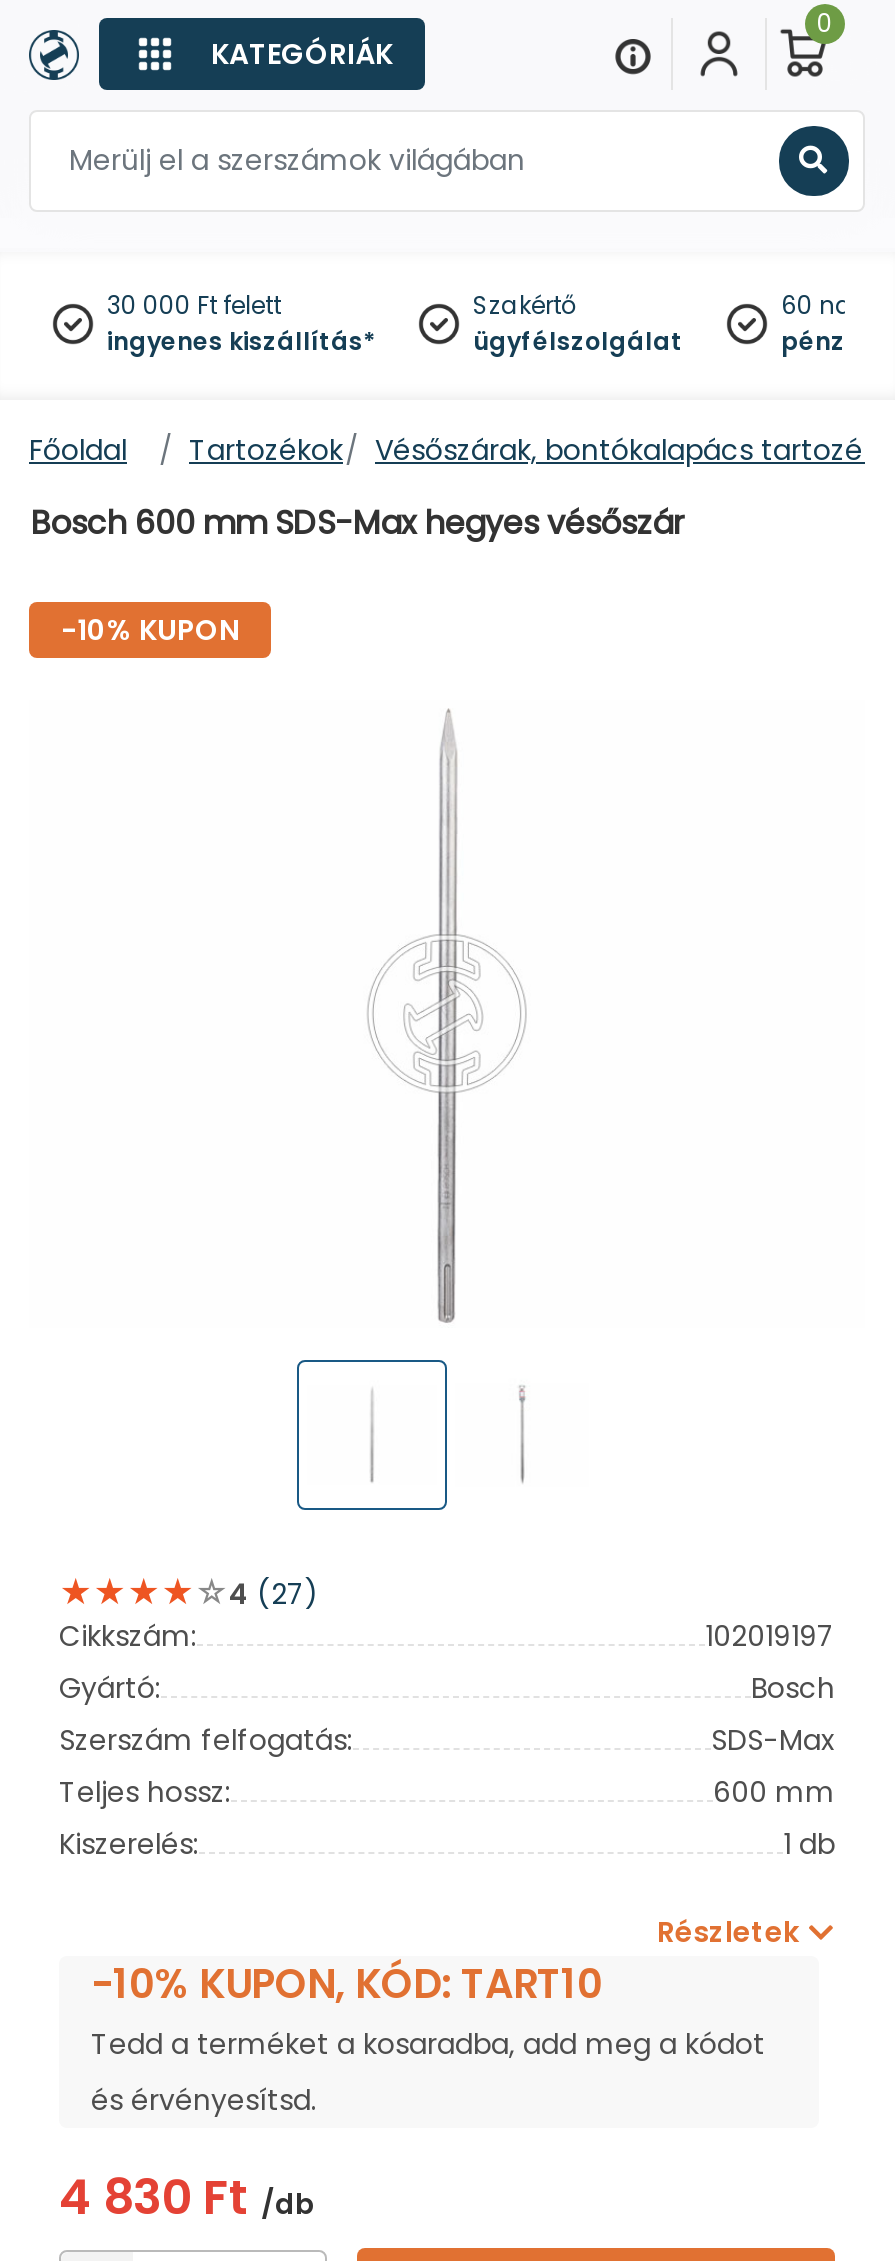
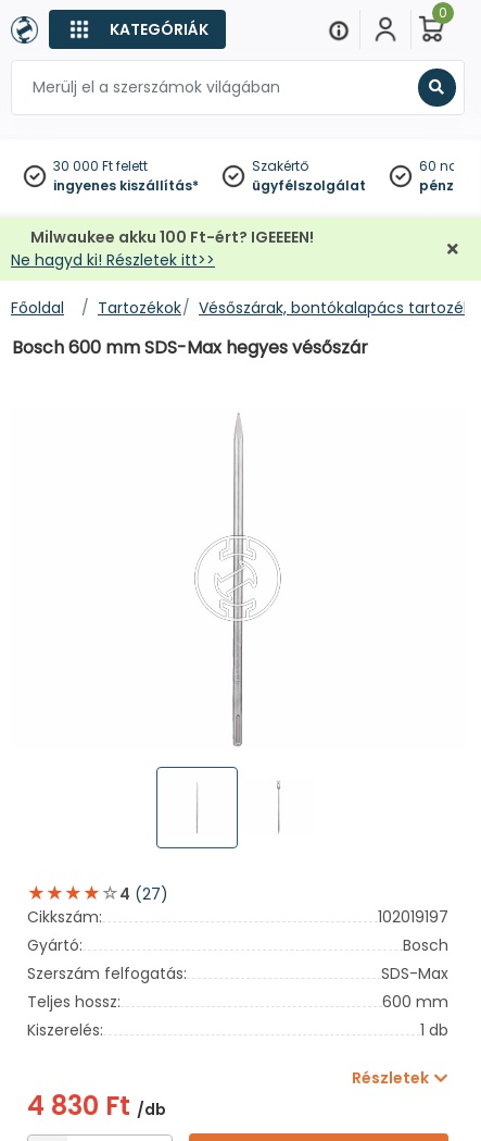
none -> [11,226,313,271] Milwaukee akku 100 Ft-ért? IGEEEEN! | Ne hagyd ki! Részletek itt>>
moved [29,430,687,546] -> [11,297,368,360]: Főoldal | Tartozékok | Bosch 600 mm SDS-Max hegyes vésőszár
[61,610,239,650] -10% KUPON -> none
moved [59,1573,835,1951] -> [27,883,448,1088]: 4 (27) | Cikkszám: | 102019197 | ... | 1 db | Részletek
[91,1955,765,2119] -10% KUPON, KÓD: TART10 | Tedd a terméket a kosaradba, add meg a kódot | és érvényesítsd. -> none

